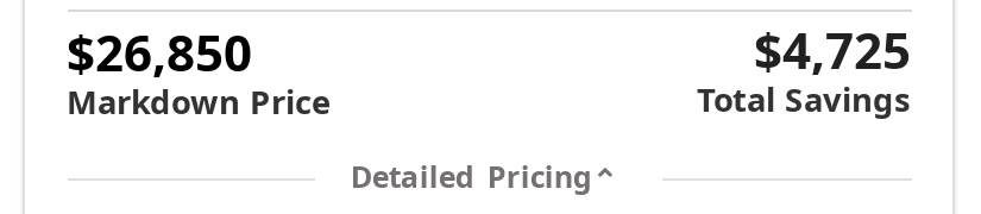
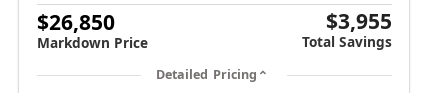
[754,17,911,84] $4,725 -> [325,7,391,35] $3,955

